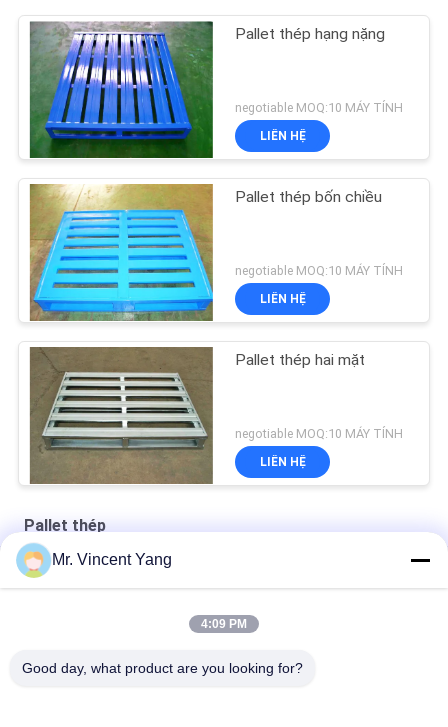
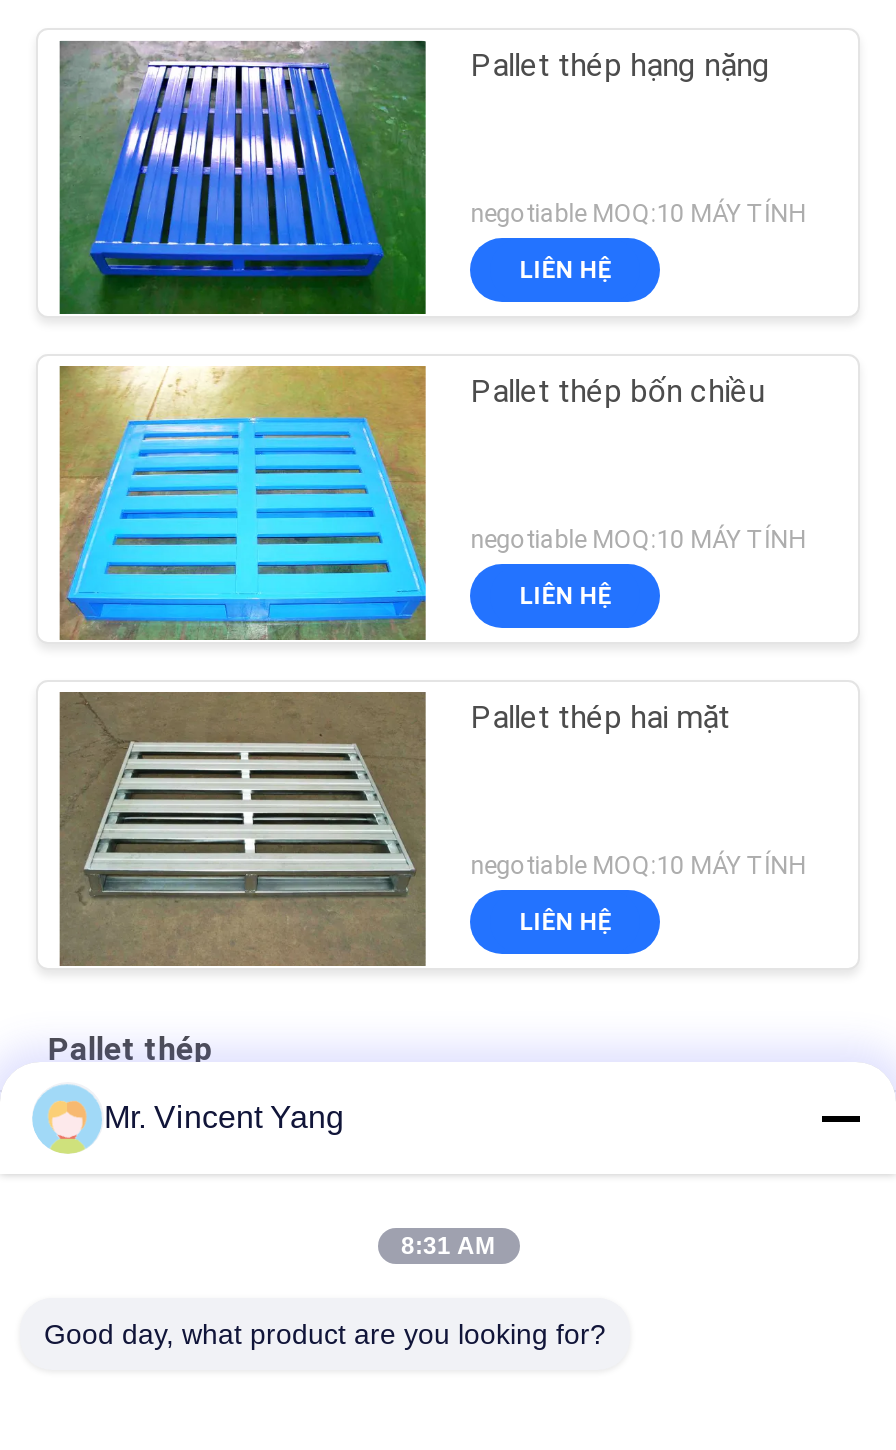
[201,617,247,631] 4:09 PM -> [401,1232,495,1260] 8:31 AM

